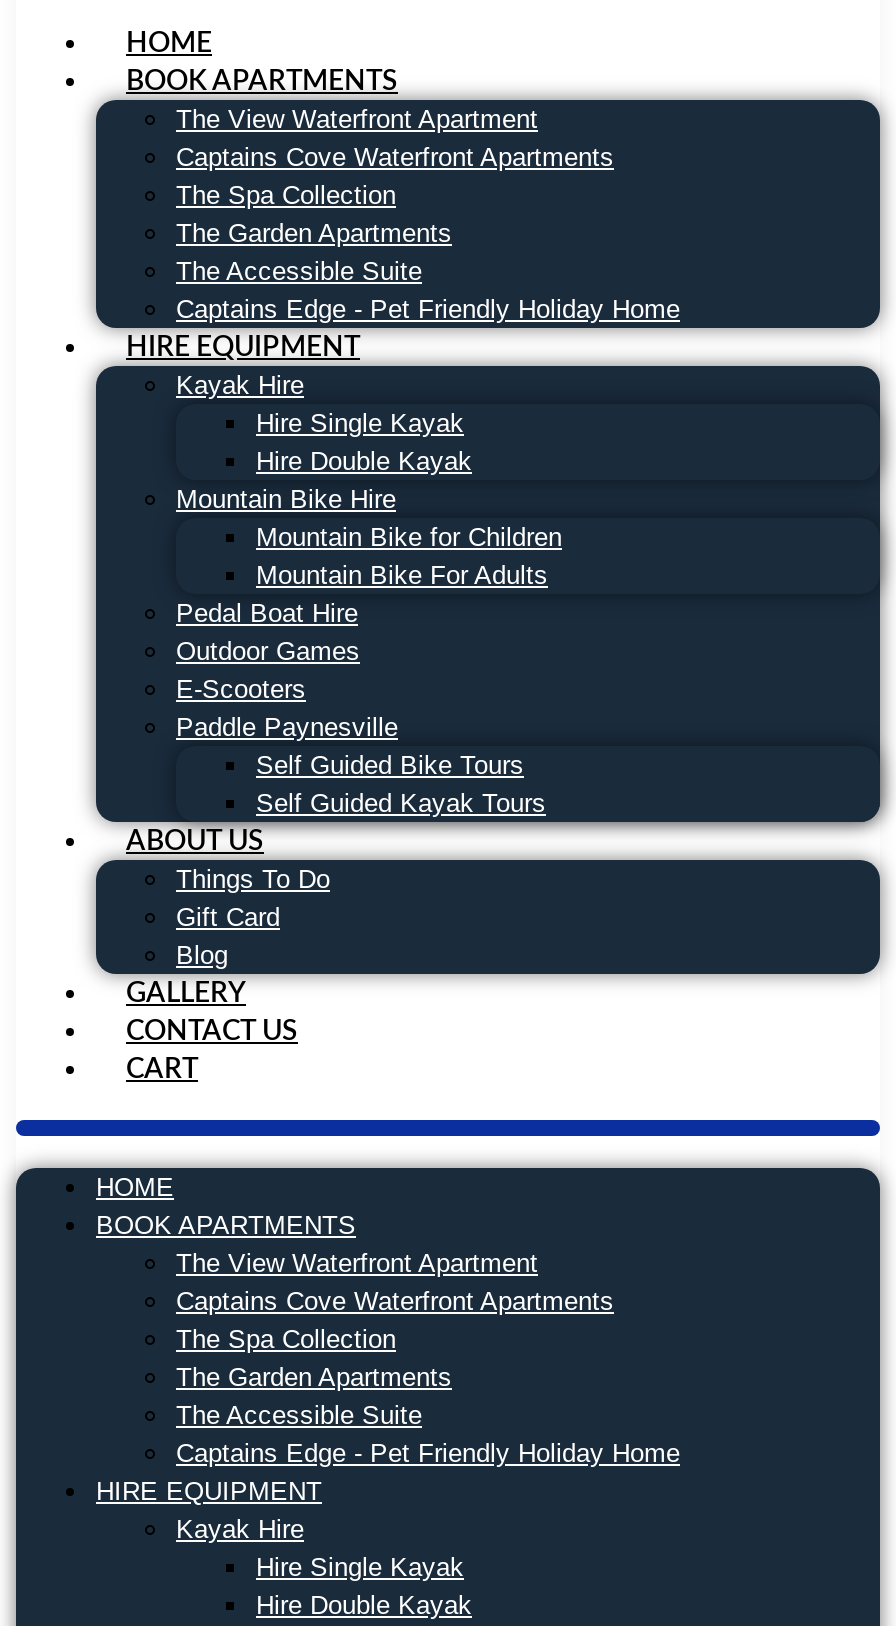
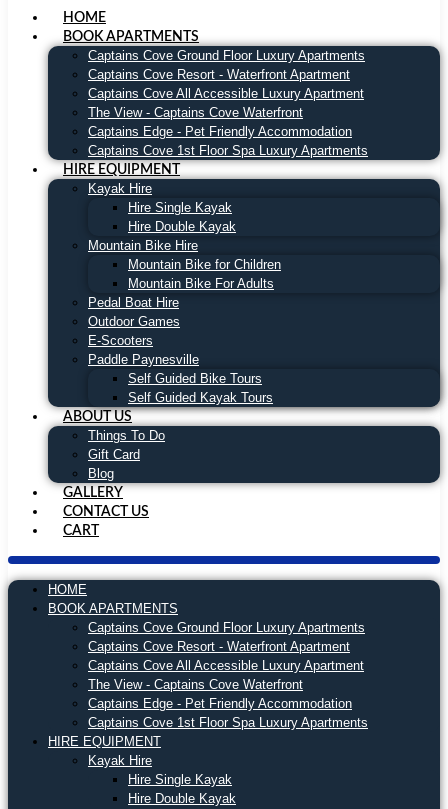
[176,104,680,324] The View Waterfront Apartment | Captains Cove Waterfront Apartments | The Spa Collection | The Garden Apartments | The Accessible Suite | Captains Edge - Pet Friendly Holiday Home -> [88,48,368,158] Captains Cove Ground Floor Luxury Apartments | Captains Cove Resort - Waterfront Apartment | Captains Cove All Accessible Luxury Apartment | The View - Captains Cove Waterfront | Captains Edge - Pet Friendly Accommodation | Captains Cove 1st Floor Spa Luxury Apartments
[176,1248,680,1468] The View Waterfront Apartment | Captains Cove Waterfront Apartments | The Spa Collection | The Garden Apartments | The Accessible Suite | Captains Edge - Pet Friendly Holiday Home -> [88,620,368,730] Captains Cove Ground Floor Luxury Apartments | Captains Cove Resort - Waterfront Apartment | Captains Cove All Accessible Luxury Apartment | The View - Captains Cove Waterfront | Captains Edge - Pet Friendly Accommodation | Captains Cove 1st Floor Spa Luxury Apartments

